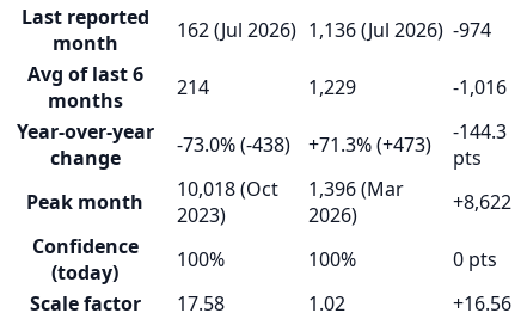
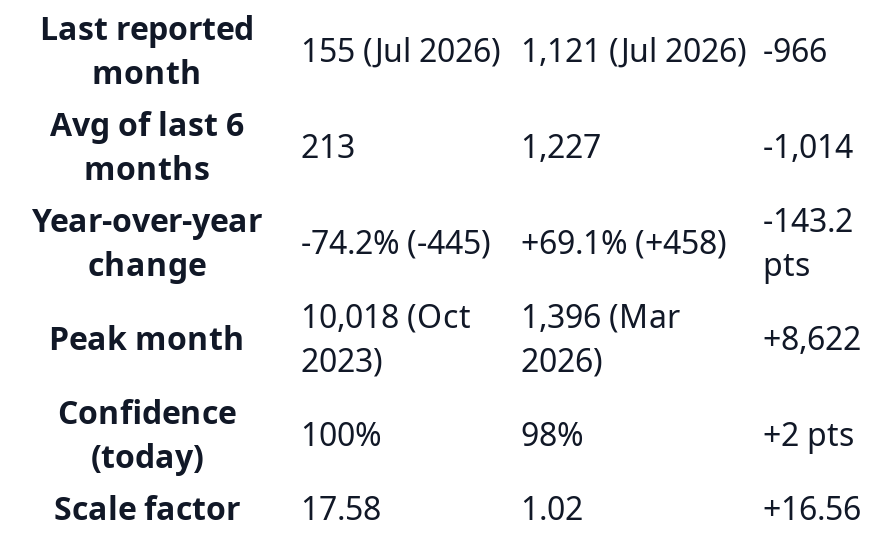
[21,3,491,43] Last reported 162 (Jul 2026) 1,136 (Jul 2026) -974 -> [40,5,827,71] Last reported 155 (Jul 2026) 1,121 (Jul 2026) -966
[27,61,209,100] Avg of last 6 214 -> [50,101,355,167] Avg of last 6 213
[308,74,356,100] 1,229 -> [521,123,601,167] 1,227
[453,74,507,100] -1,016 -> [763,123,853,167] -1,014
[453,118,507,144] -144.3 -> [763,197,853,241] -143.2
[177,131,290,157] -73.0% (-438) -> [301,219,491,263] -74.2% (-445)
[308,131,431,157] +71.3% (+473) -> [521,219,727,263] +69.1% (+458)
[308,246,356,272] 100% -> [521,411,583,455] 98%
[453,246,497,272] 0 pts -> [763,411,855,455] +2 pts

